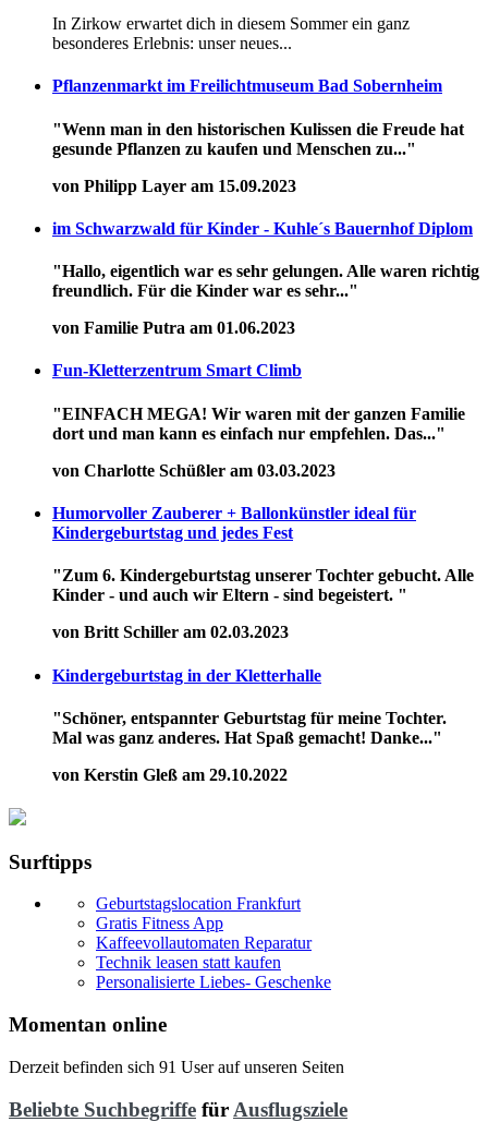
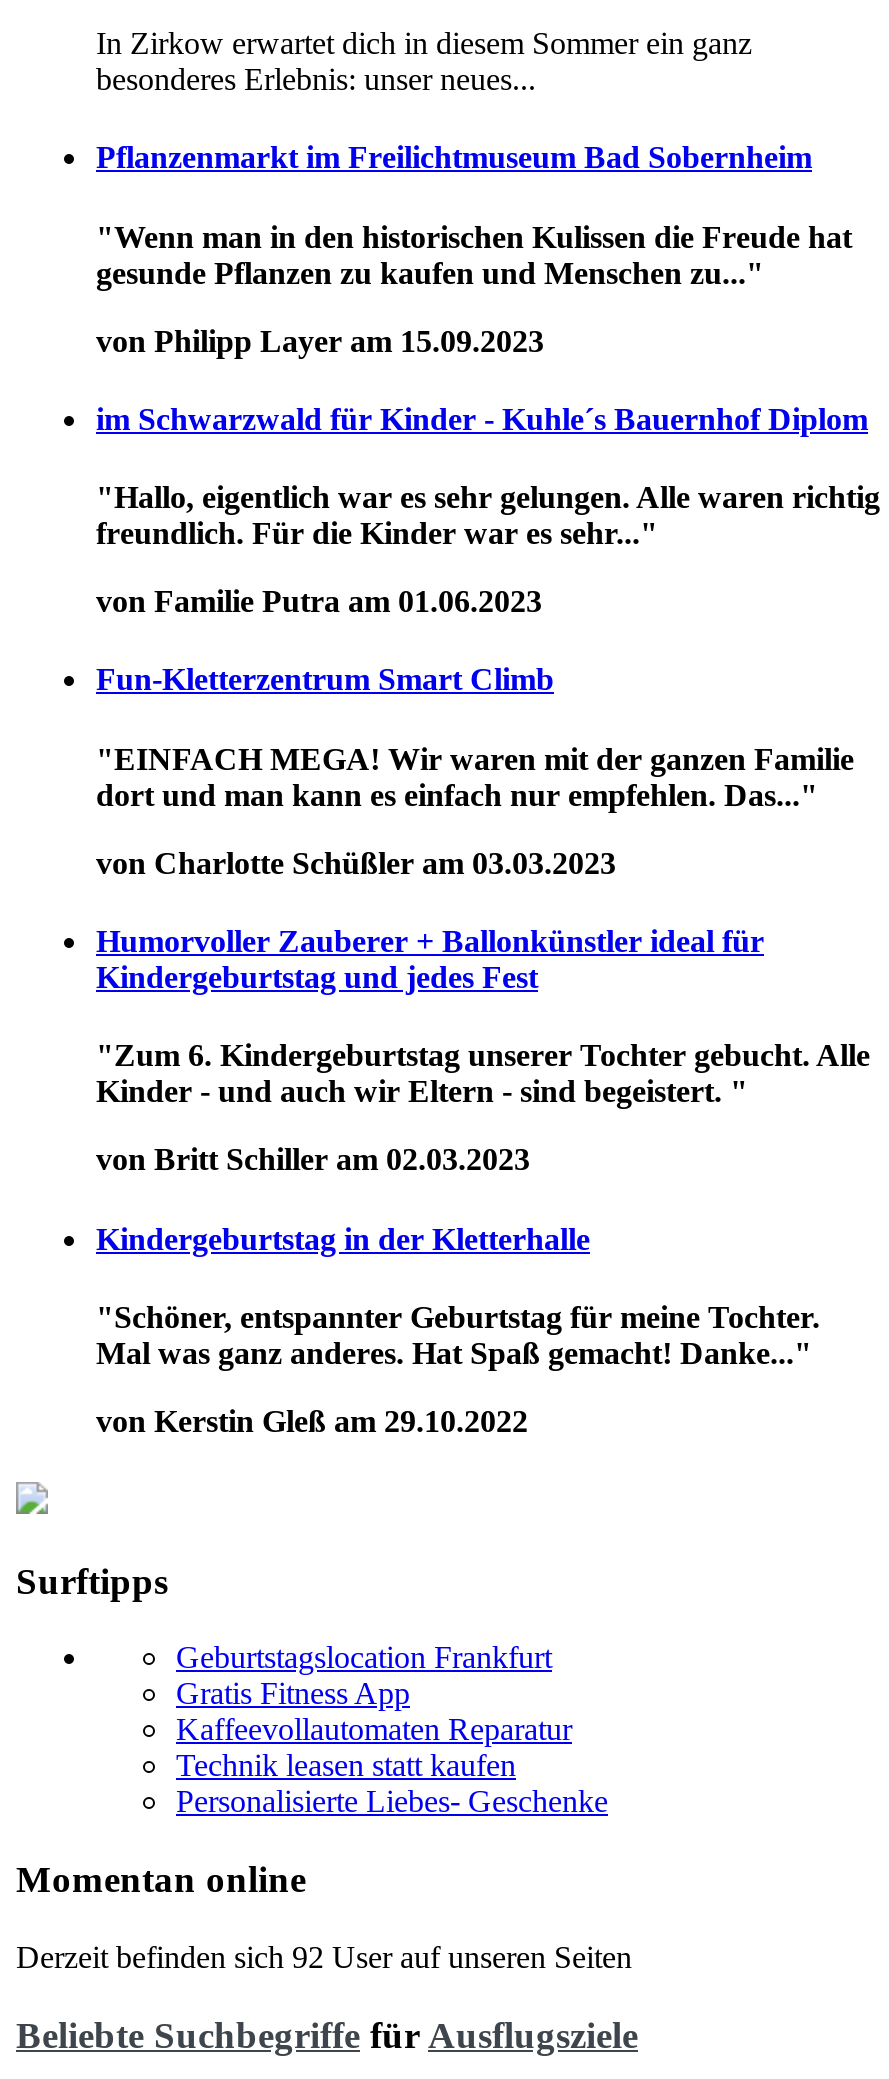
[9,1058,344,1076] Derzeit befinden sich 91 User auf unseren Seiten -> [16,1940,632,1974] Derzeit befinden sich 92 User auf unseren Seiten

